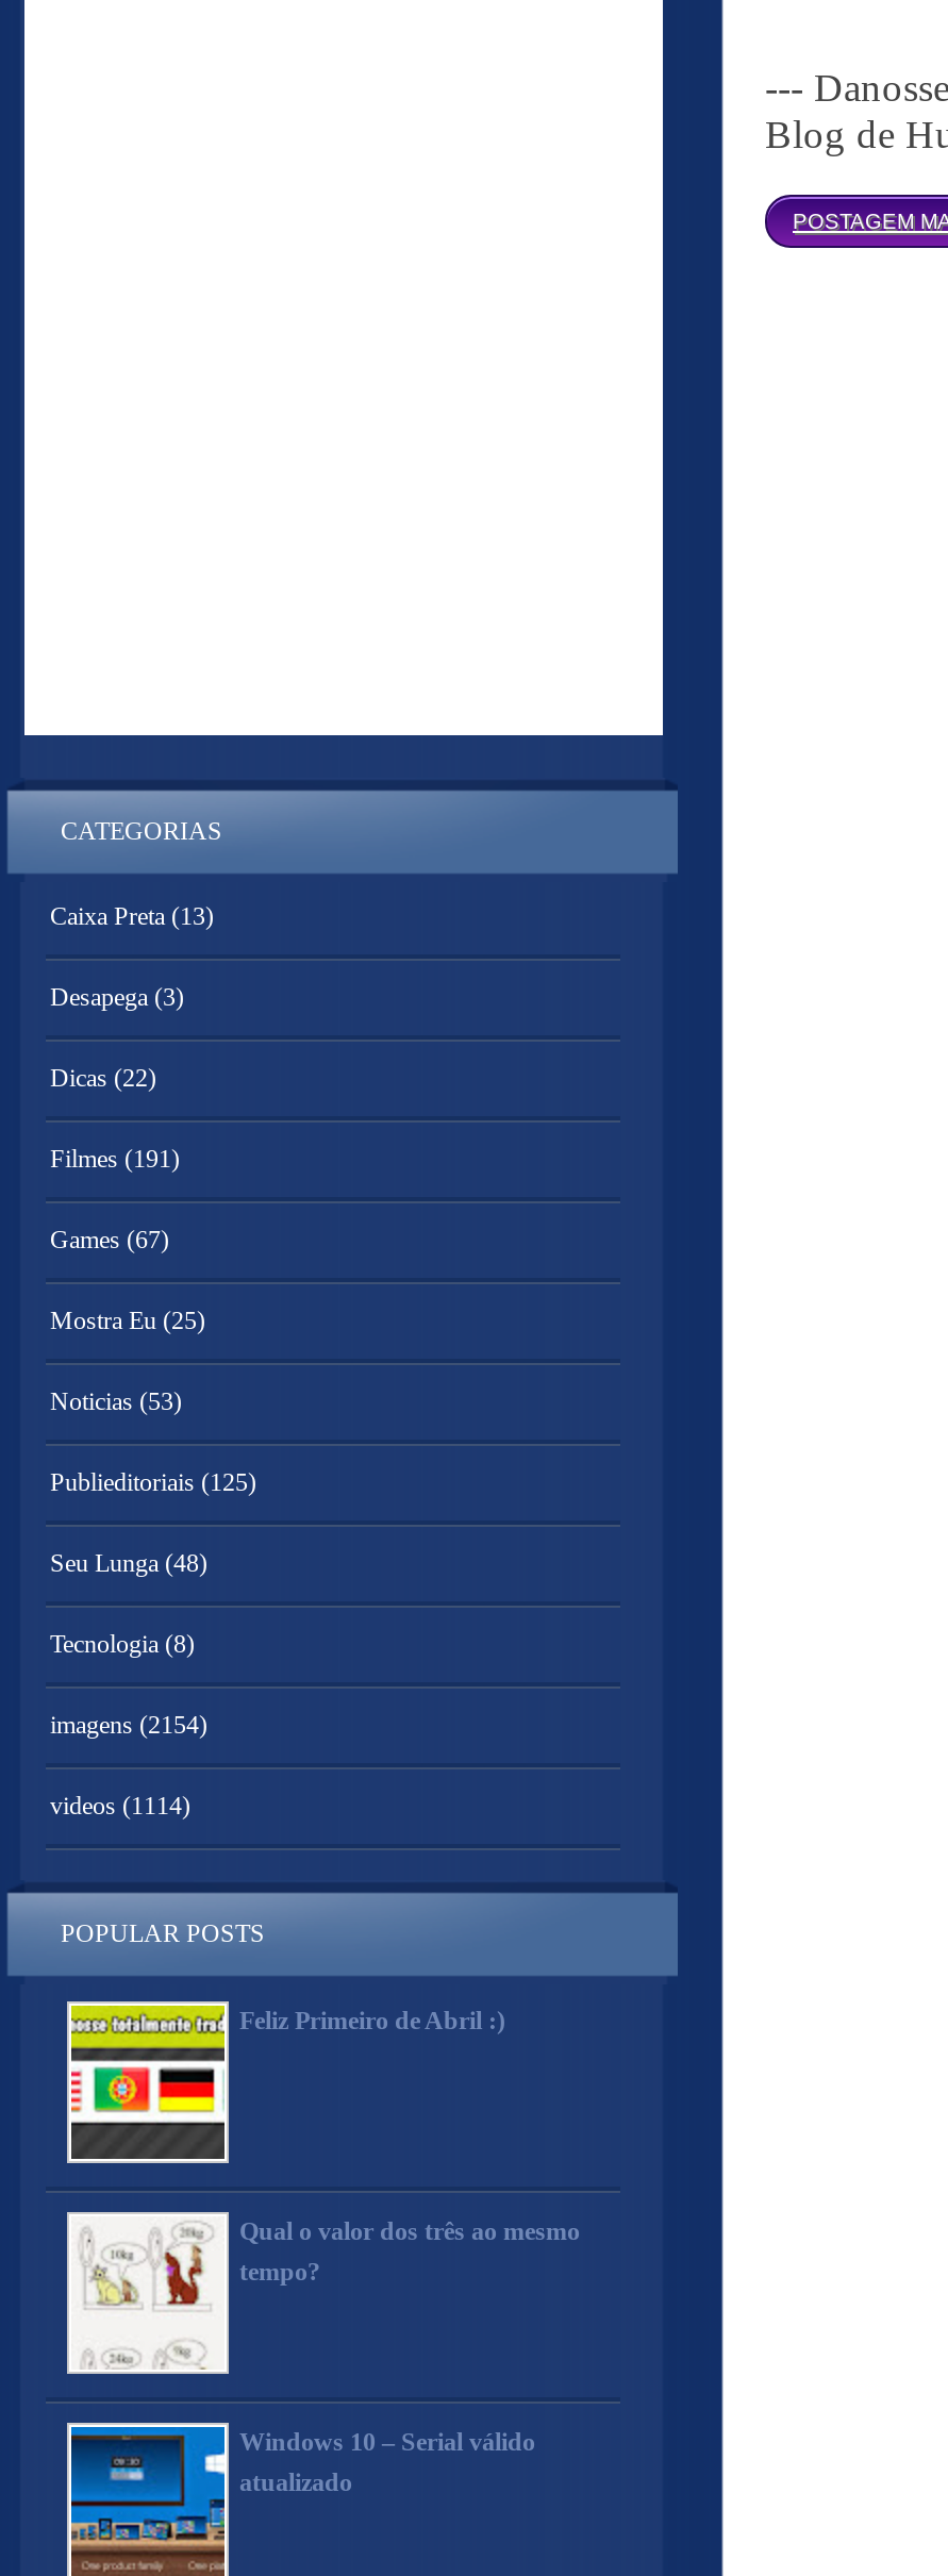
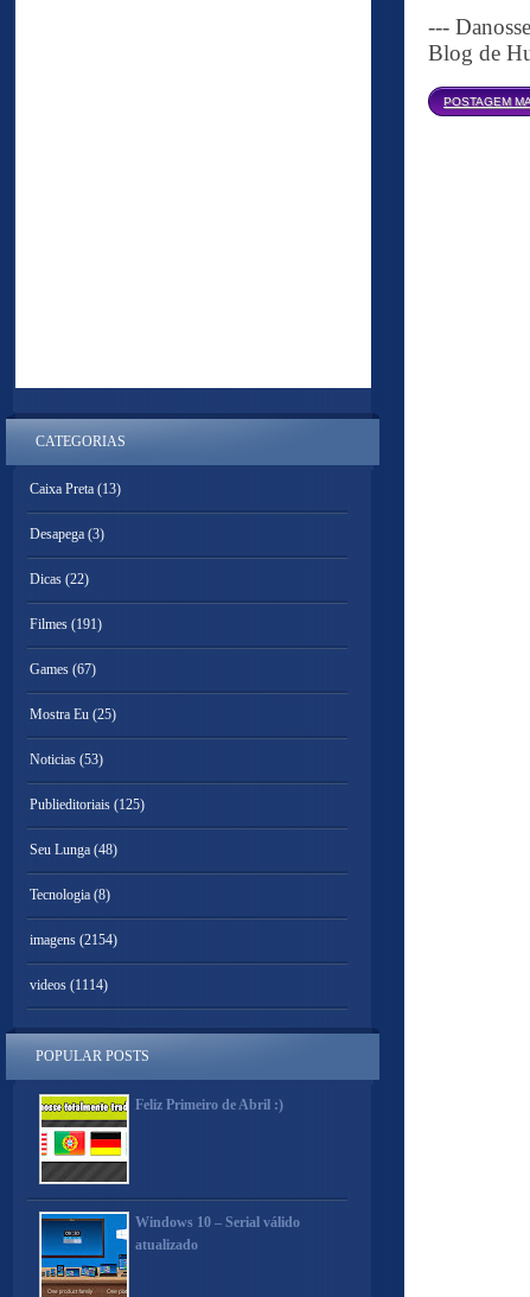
[69,2214,580,2372] [image] | Qual o valor dos três ao mesmo | tempo? -> none

